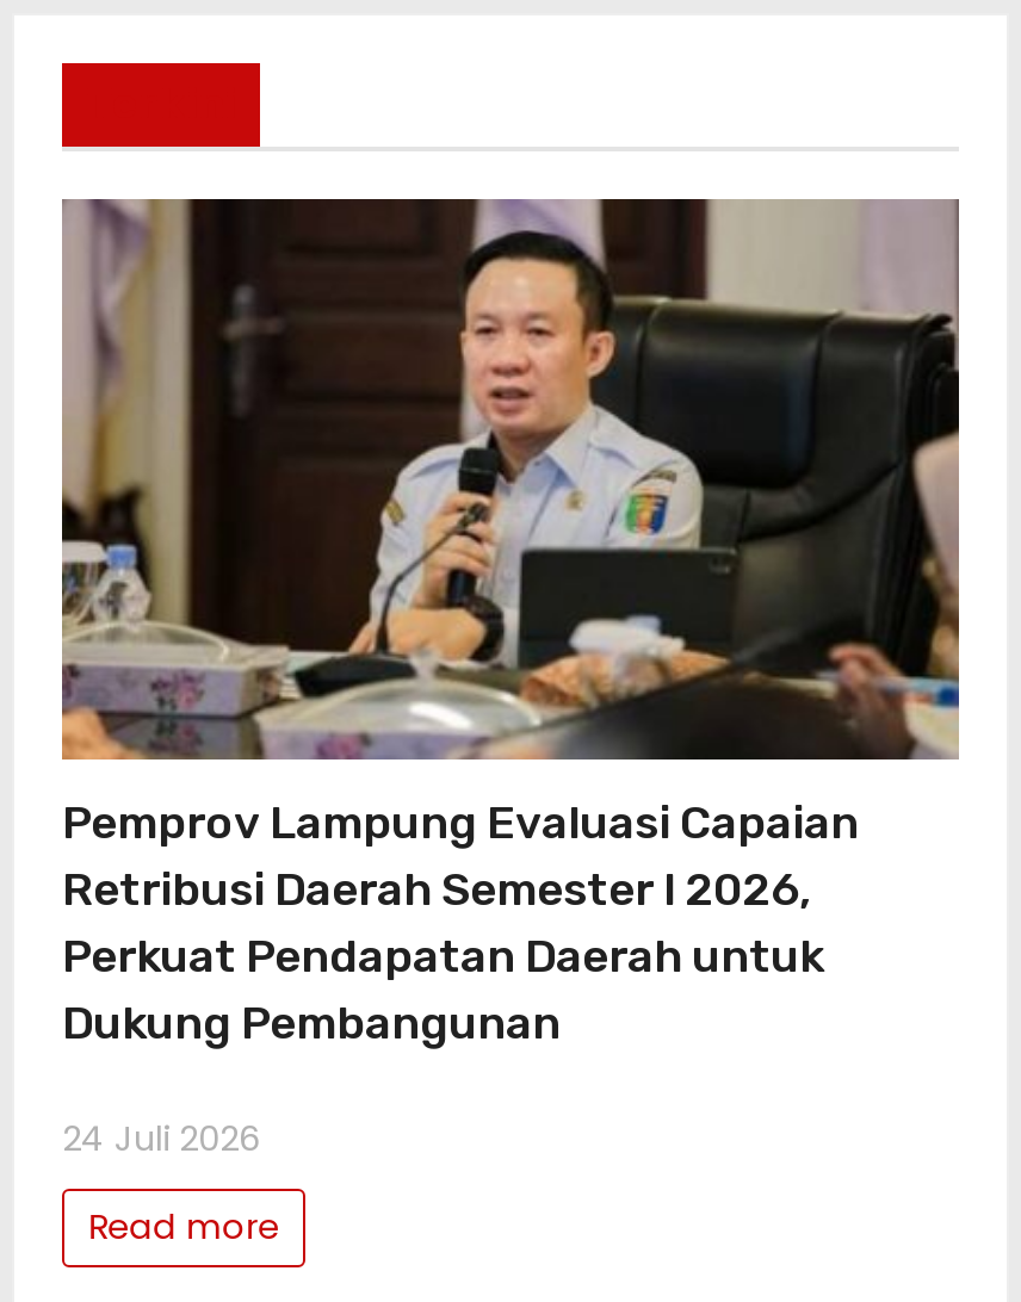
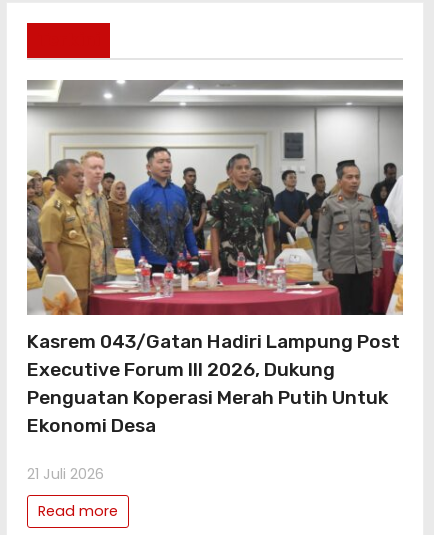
[60,197,961,1050] [image] | Pemprov Lampung Evaluasi Capaian | Retribusi Daerah Semester I 2026, | Perkuat Pendapatan Daerah untuk | Dukung Pembangunan -> [26,80,404,437] [image] | Kasrem 043/Gatan Hadiri Lampung Post | Executive Forum III 2026, Dukung | Penguatan Koperasi Merah Putih Untuk | Ekonomi Desa
[62,1115,260,1162] 24 Juli 2026 -> [27,464,104,484] 21 Juli 2026

